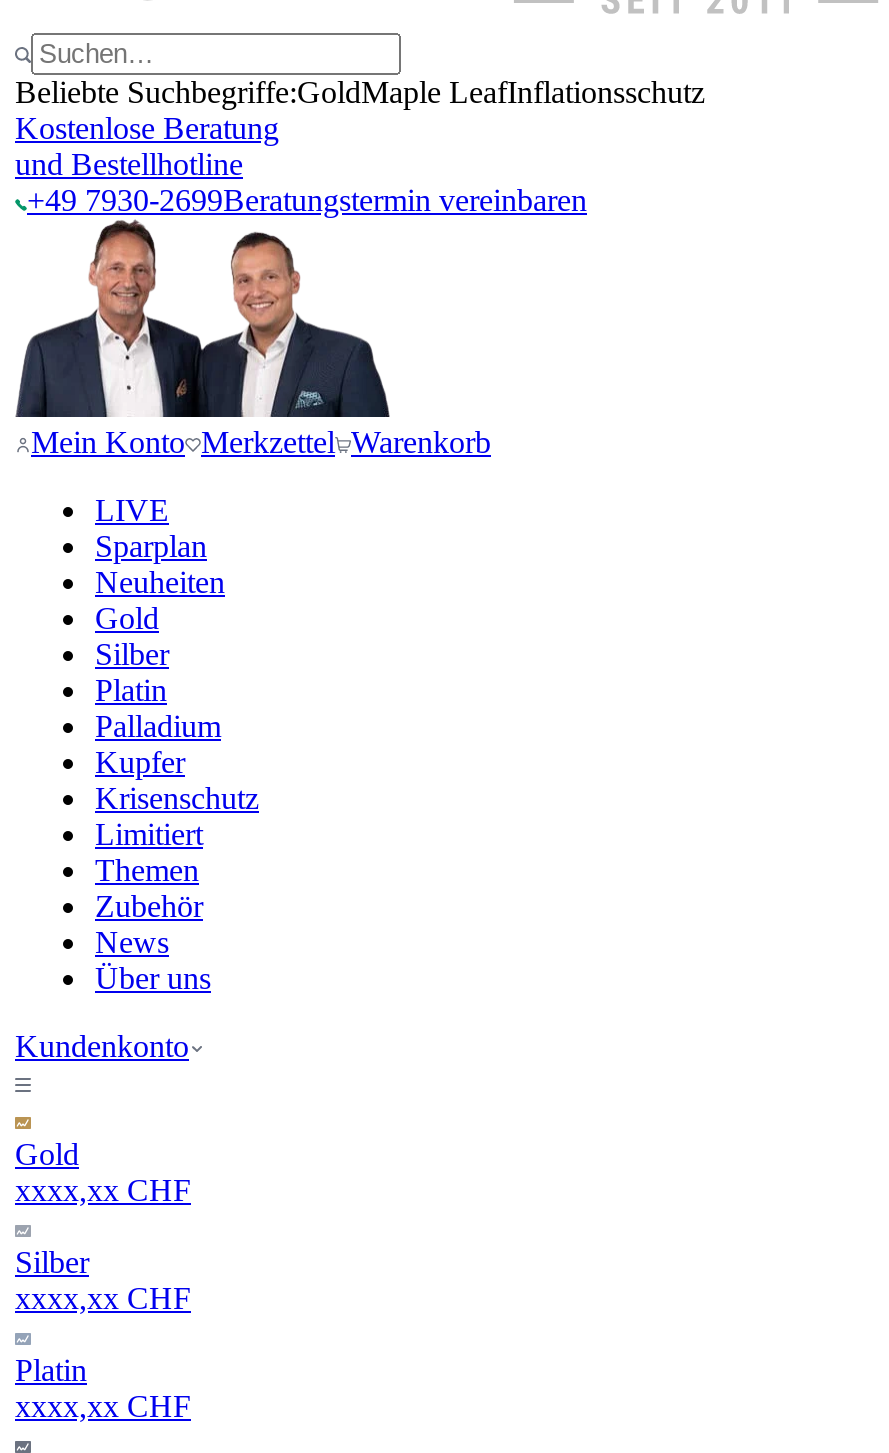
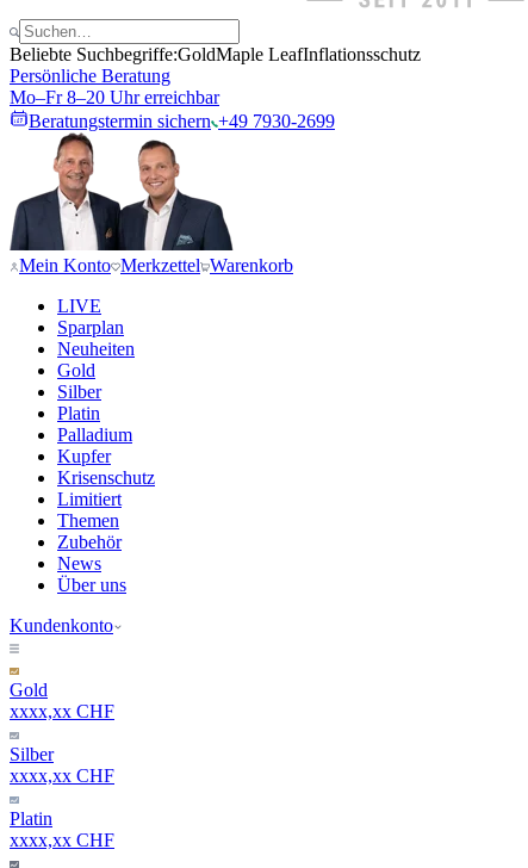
[15,110,587,216] Kostenlose Beratung | und Bestellhotline | +49 7930-2699Beratungstermin vereinbaren -> [10,65,335,131] Persönliche Beratung | Mo–Fr 8–20 Uhr erreichbar | Beratungstermin sichern +49 7930-2699

